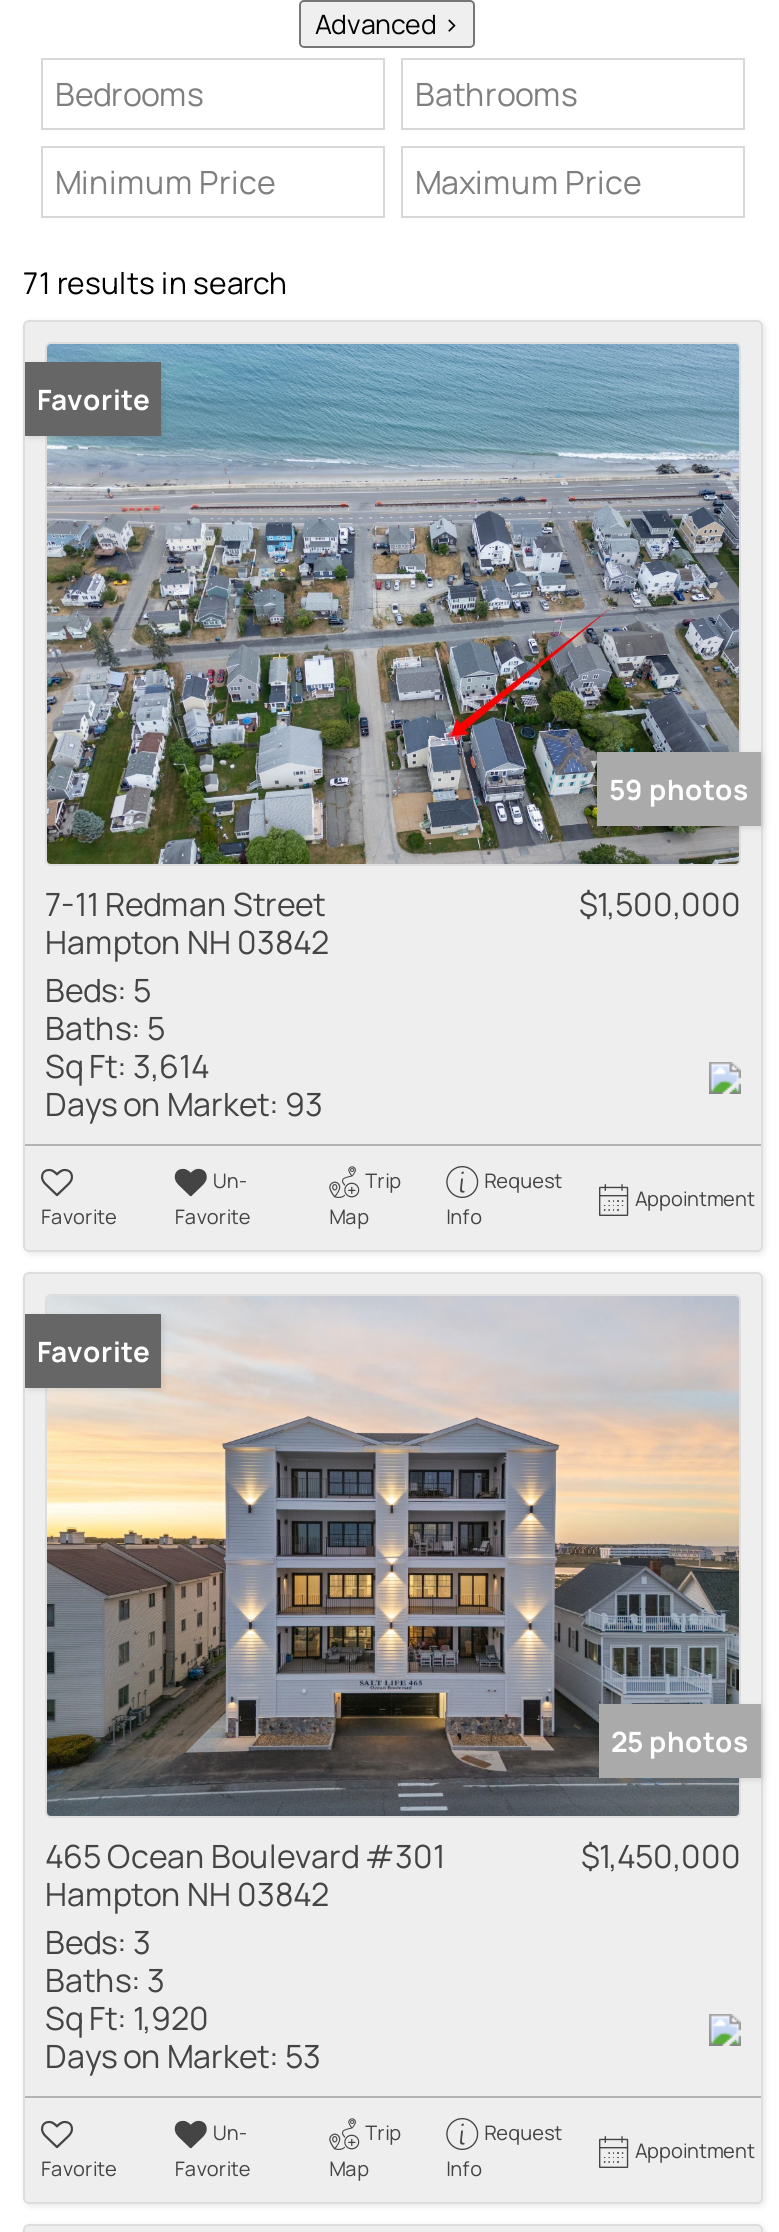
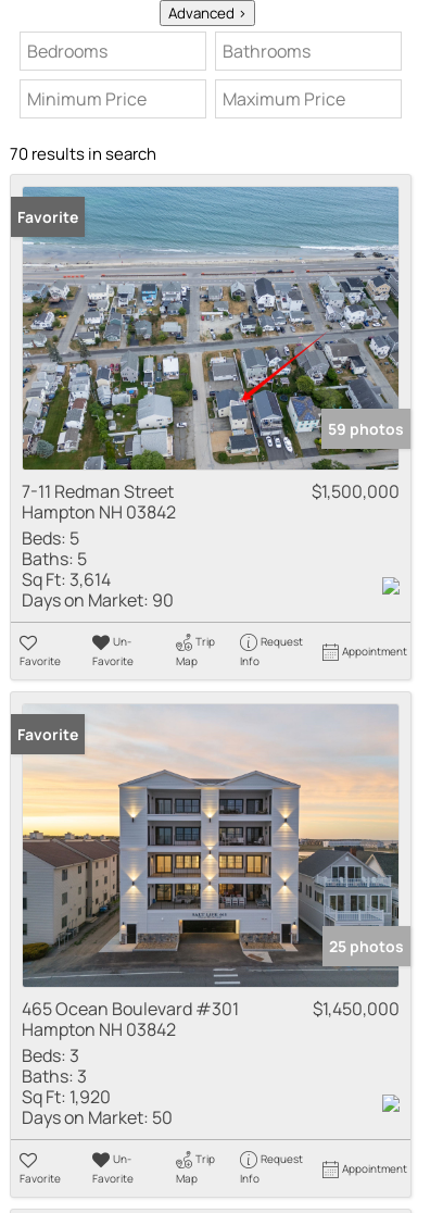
[23,262,287,304] 71 results in search -> [10,142,156,165] 70 results in search
[45,1082,323,1126] Days on Market: 93 -> [22,588,174,612] Days on Market: 90
[45,2034,321,2078] Days on Market: 53 -> [22,1106,173,1129] Days on Market: 50

